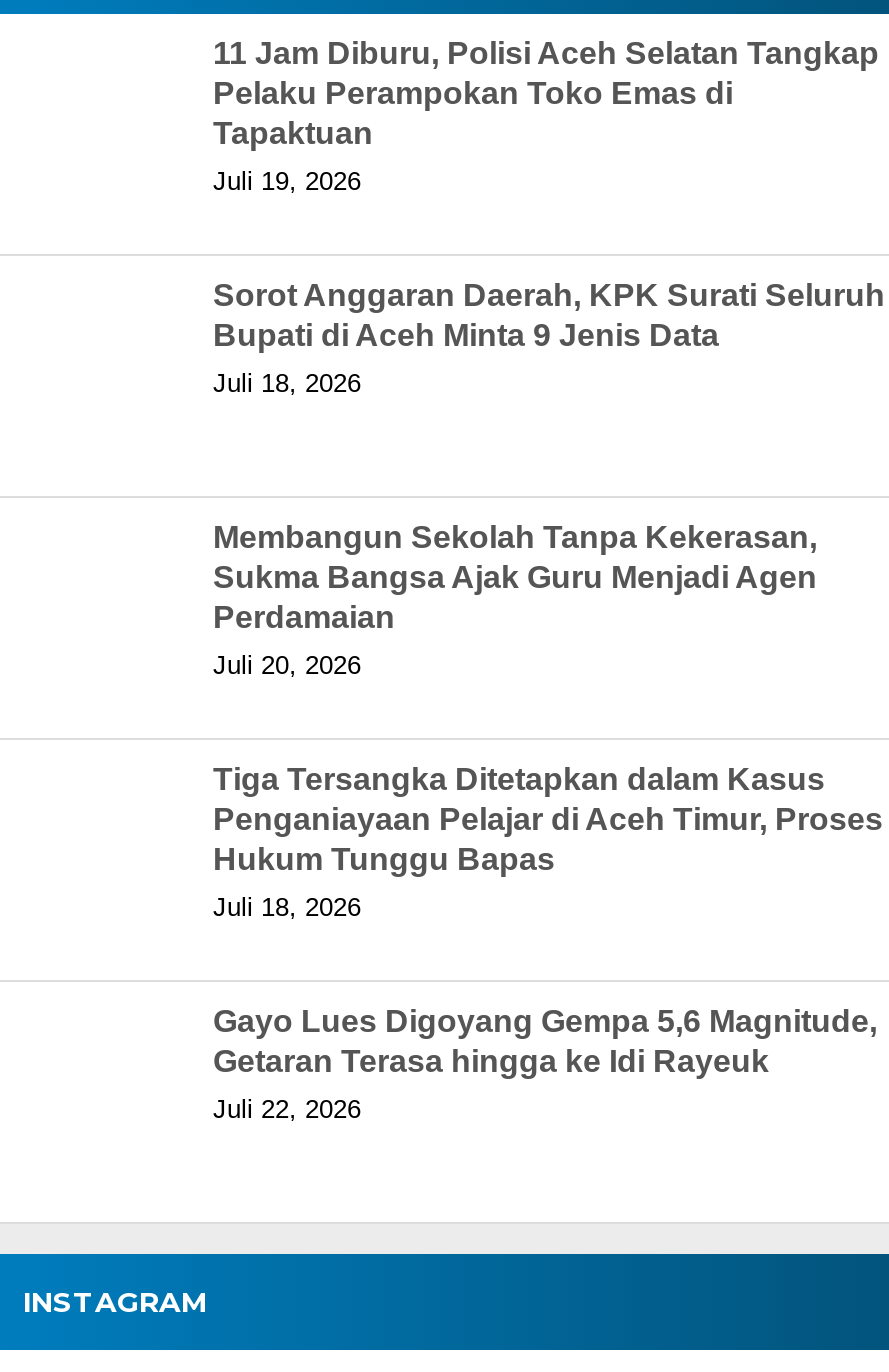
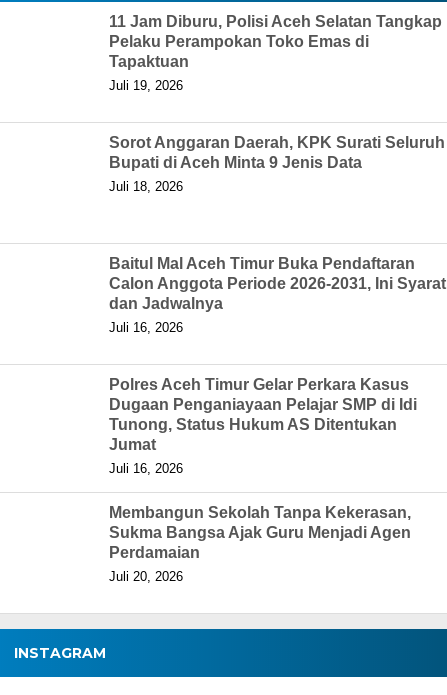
none -> [109,255,446,476] Baitul Mal Aceh Timur Buka Pendaftaran | Calon Anggota Periode 2026-2031, Ini Syarat | dan Jadwalnya | Juli 16, 2026 | Polres Aceh Timur Gelar Perkara Kasus | Dugaan Penganiayaan Pelajar SMP di Idi | Tunong, Status Hukum AS Ditentukan | Jumat | Juli 16, 2026
moved [213,520,817,680] -> [109,504,411,584]: Membangun Sekolah Tanpa Kekerasan, | Sukma Bangsa Ajak Guru Menjadi Agen | Perdamaian | Juli 20, 2026
[213,762,883,1124] Tiga Tersangka Ditetapkan dalam Kasus | Penganiayaan Pelajar di Aceh Timur, Proses | Hukum Tunggu Bapas | Juli 18, 2026 | Gayo Lues Digoyang Gempa 5,6 Magnitude, | Getaran Terasa hingga ke Idi Rayeuk | Juli 22, 2026 -> none

